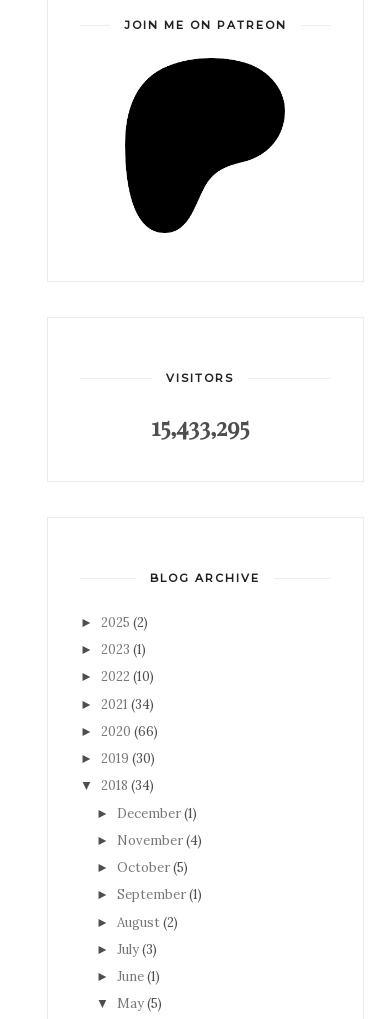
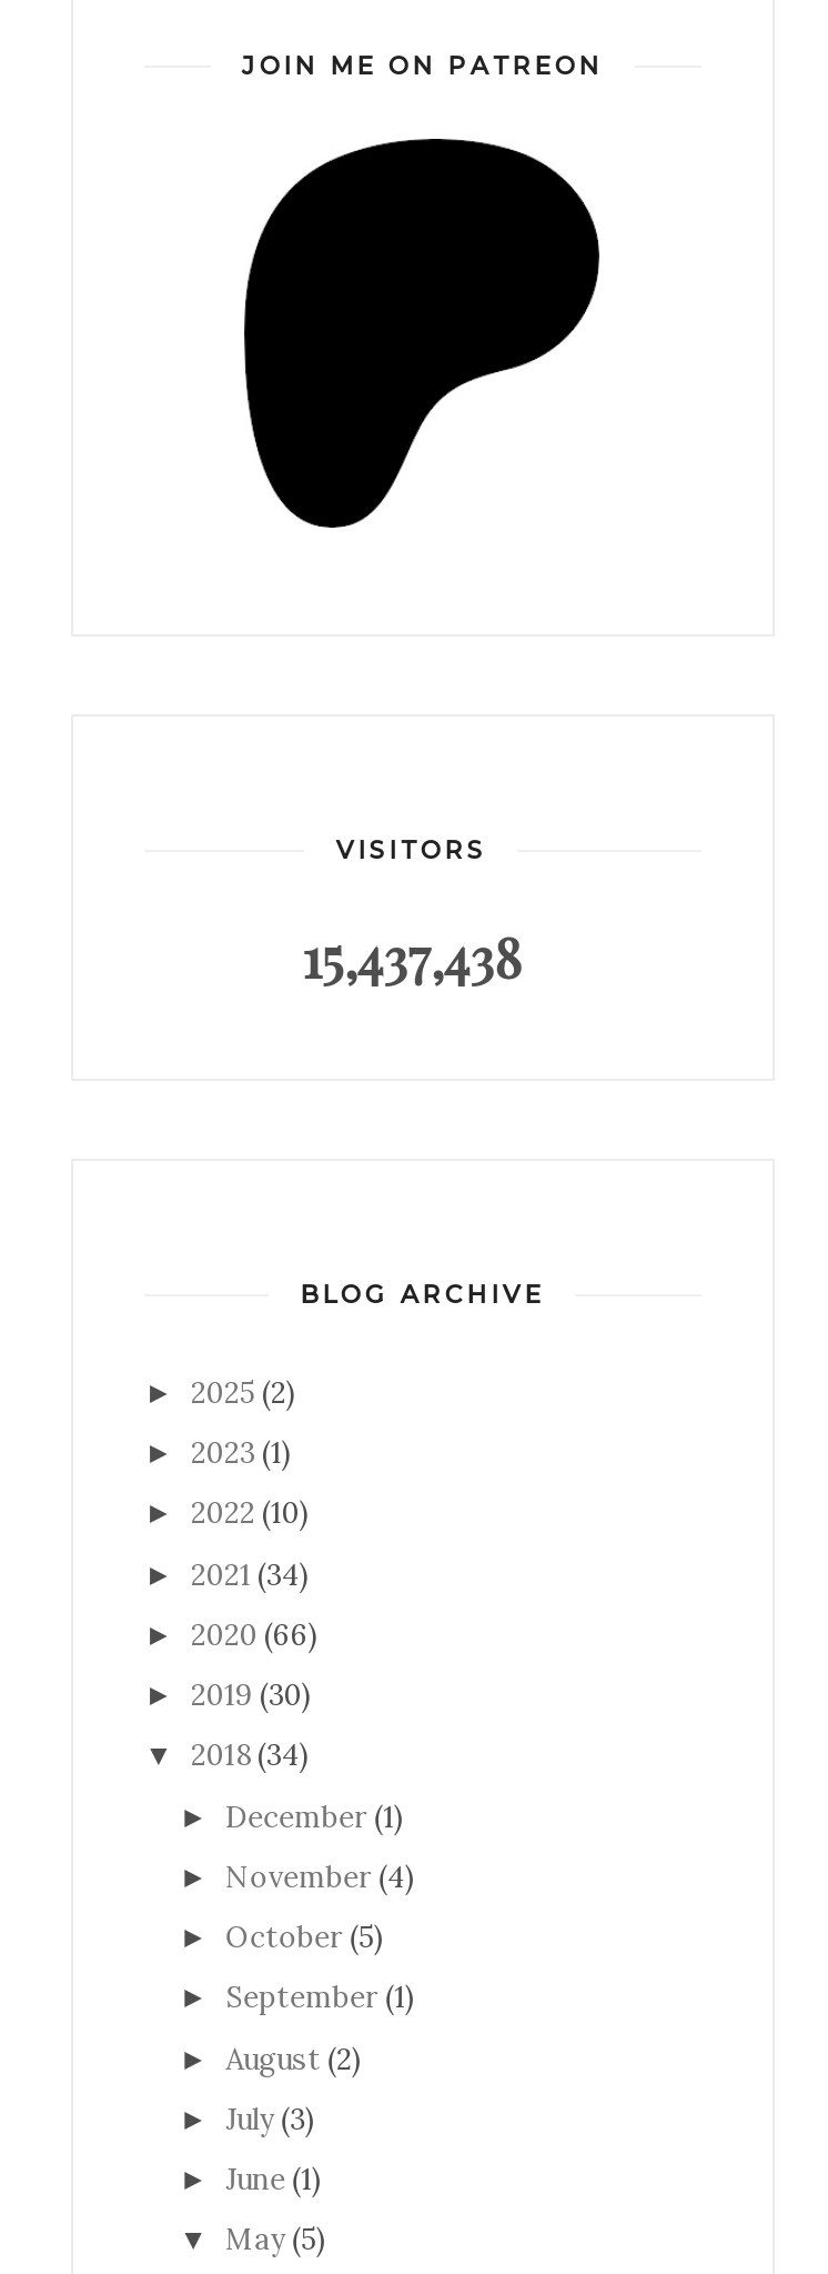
[151,410,249,442] 15,433,295 -> [302,920,521,992] 15,437,438

